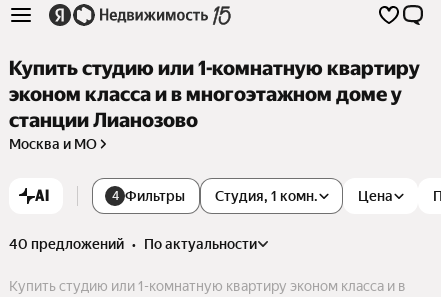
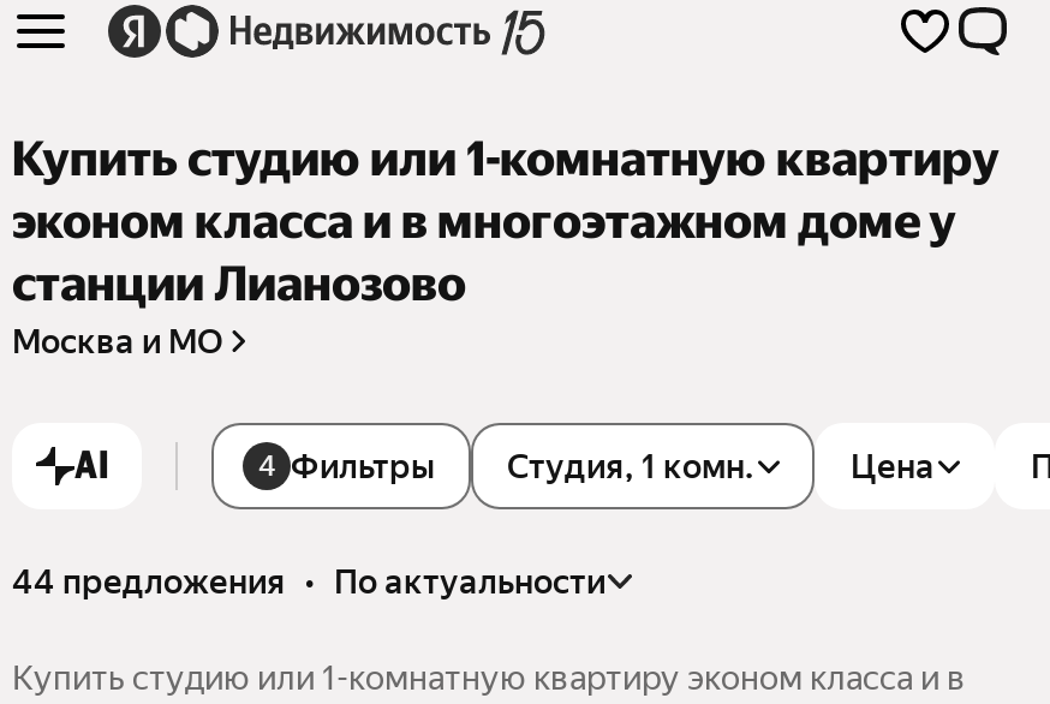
[9,236,257,252] 40 предложений • по актуальности -> [12,563,605,601] 44 предложения • по актуальности

